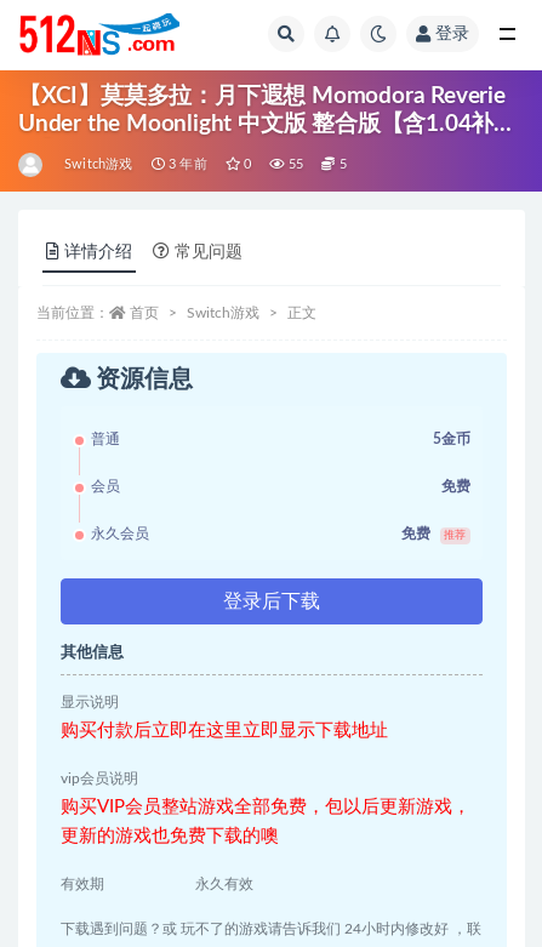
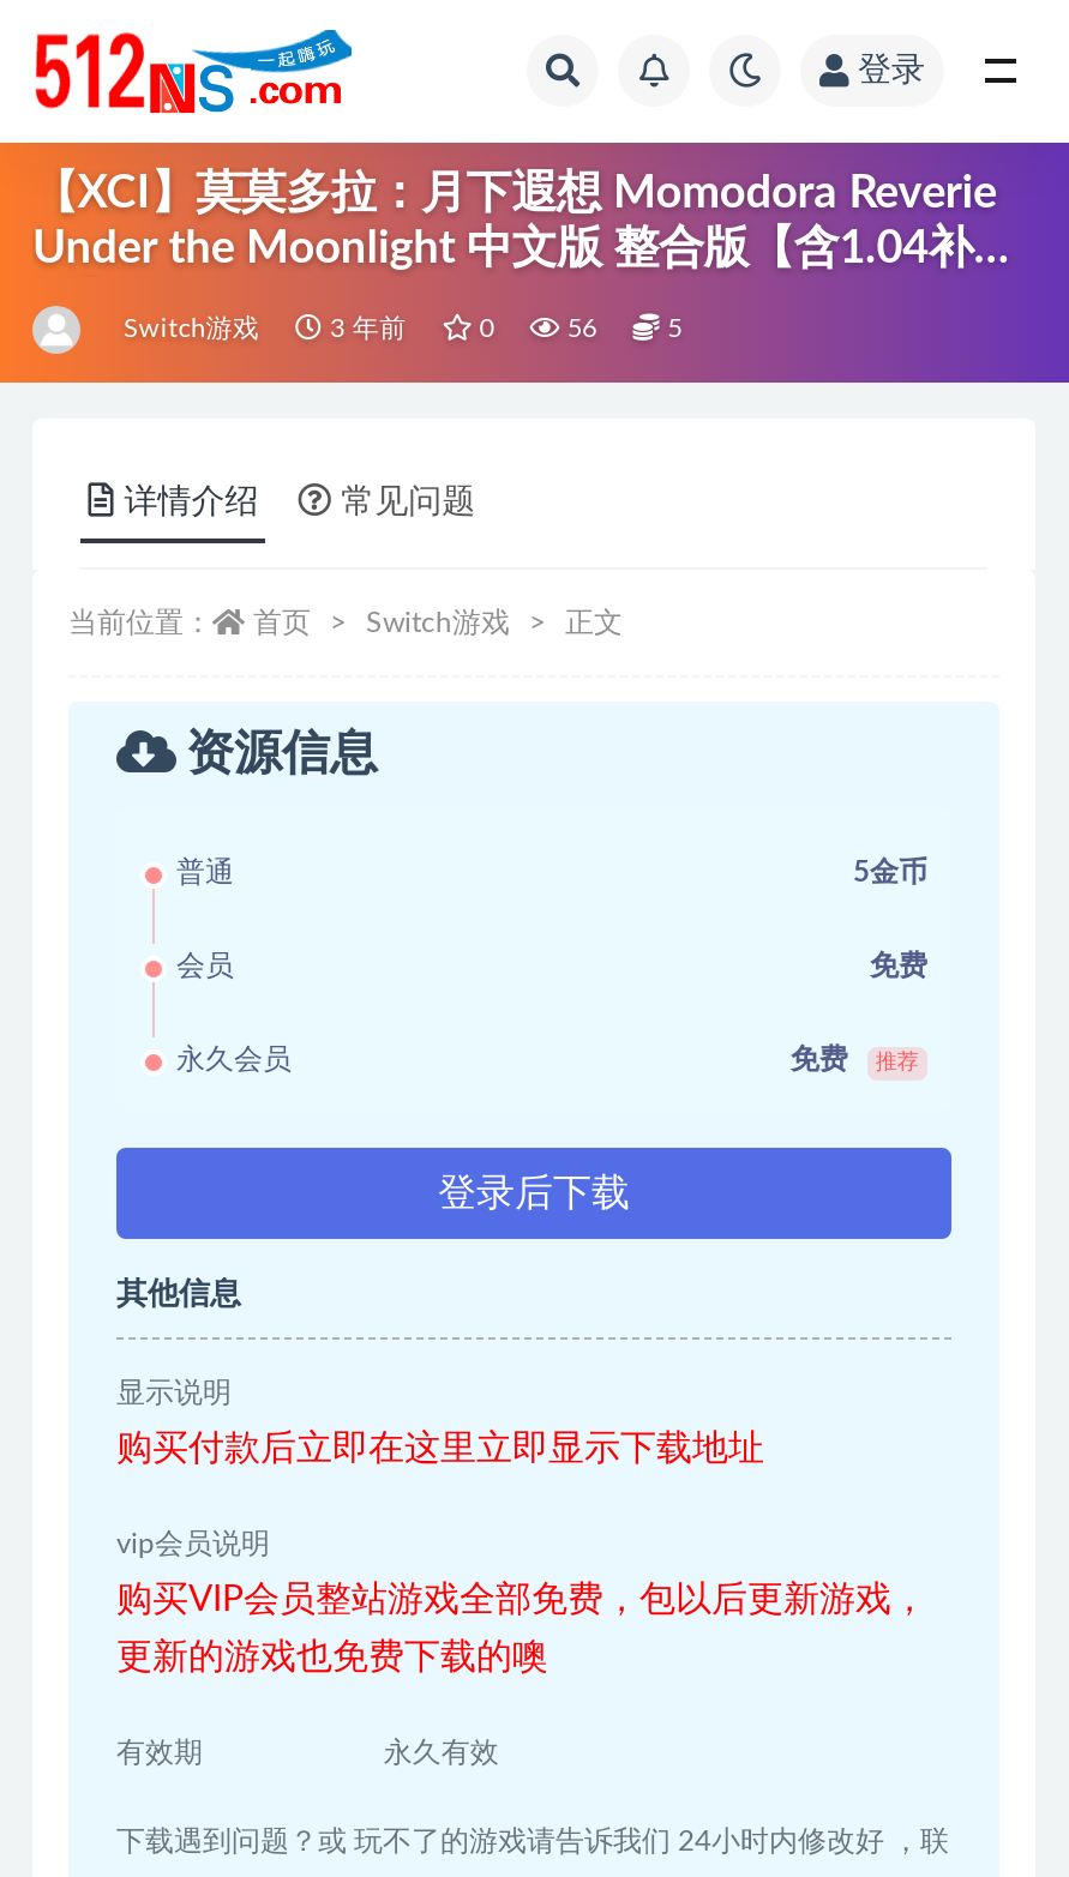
[284,158,303,171] 55 -> [559,315,597,342] 56

